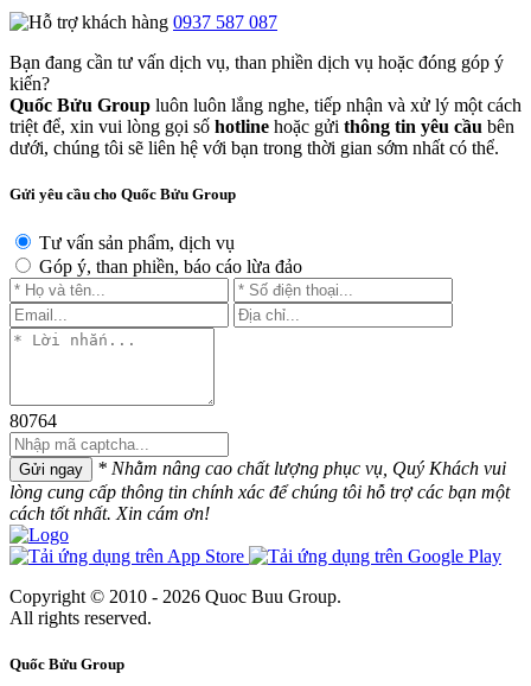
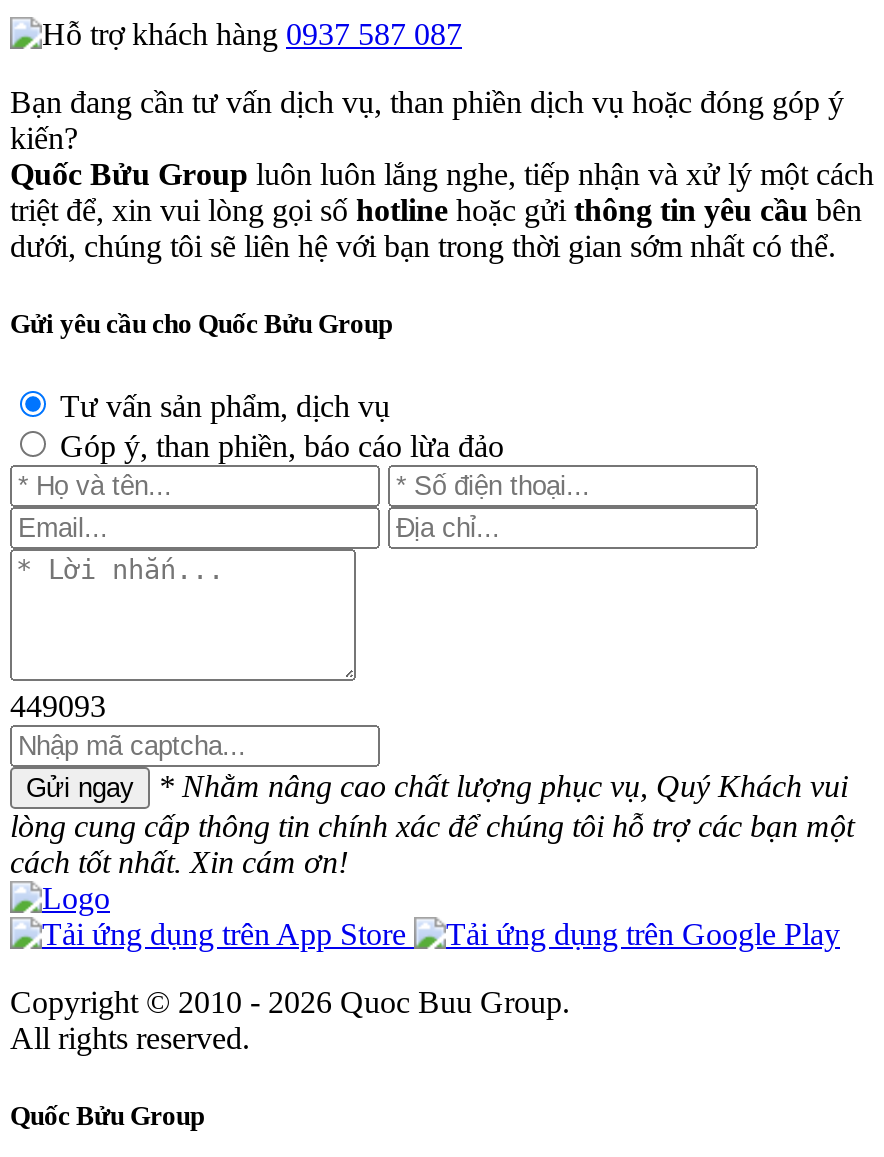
[9,411,57,431] 80764 -> [10,689,106,723] 449093

